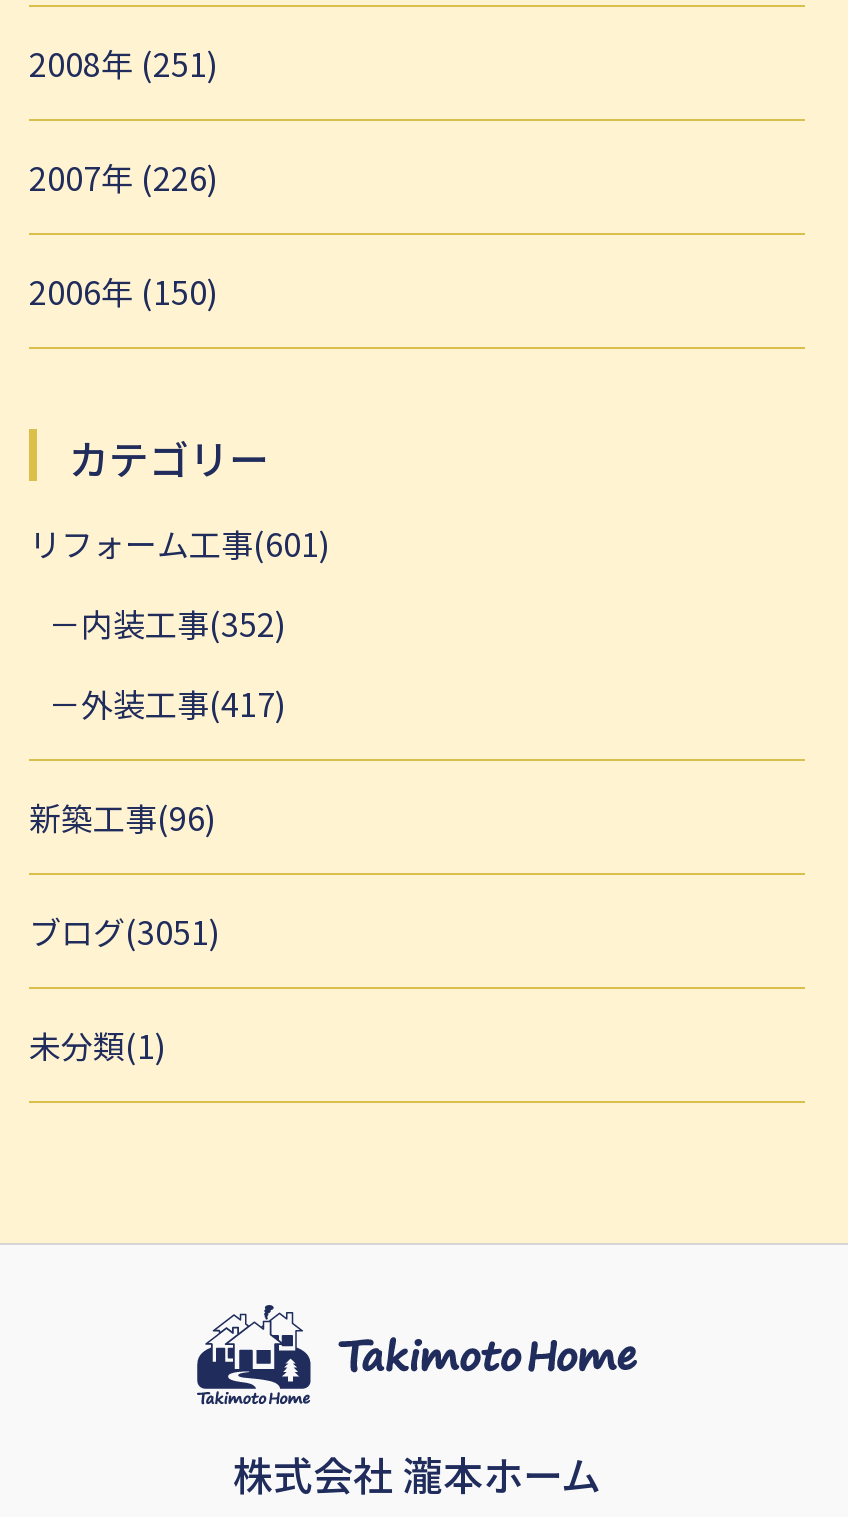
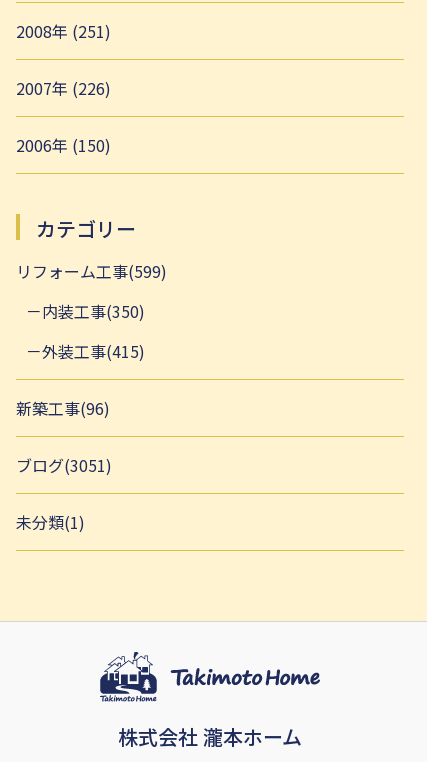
[29,519,331,567] リフォーム工事(601) -> [16,259,167,283] リフォーム工事(599)
[81,599,287,647] 内装工事(352) -> [42,299,145,323] 内装工事(350)
[81,679,287,727] 外装工事(417) -> [42,339,145,363] 外装工事(415)

